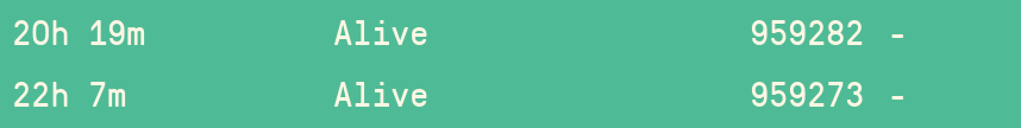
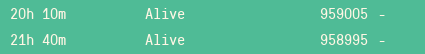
[12,7,145,55] 20h 19m -> [10,3,66,23] 20h 10m
[12,7,907,116] 959282 - | 22h 7m -> [10,3,386,49] 959005 - | 21h 40m
[750,69,907,116] 959273 - -> [320,29,386,49] 958995 -

